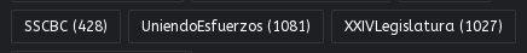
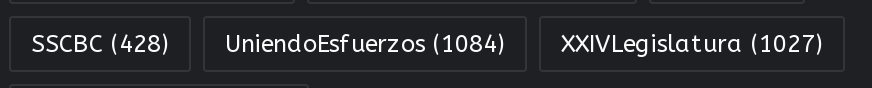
[141,18,311,35] UniendoEsfuerzos (1081) -> [225,30,505,58] UniendoEsfuerzos (1084)

